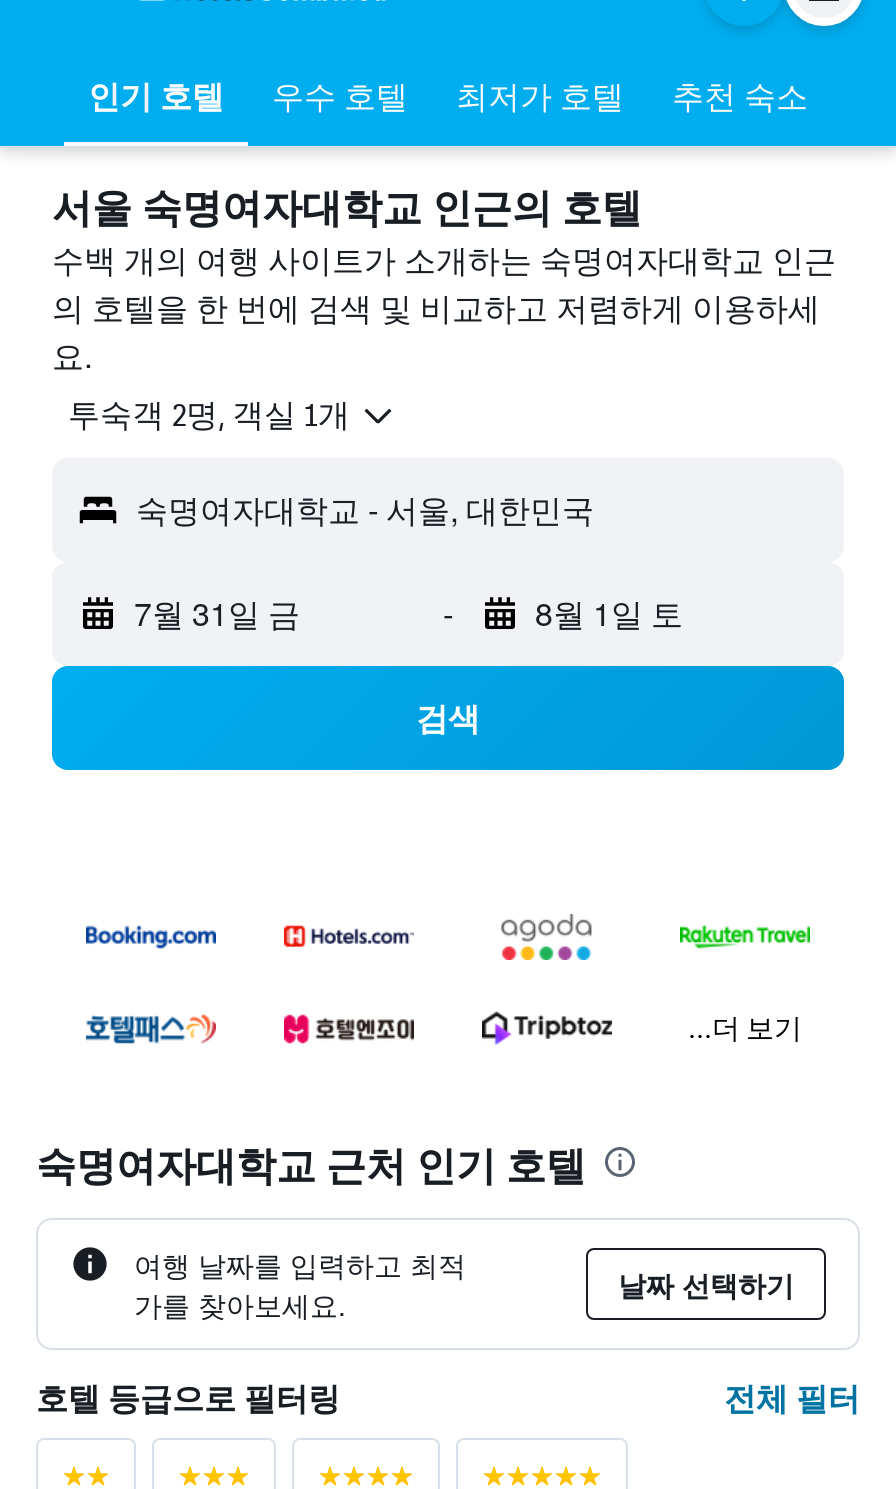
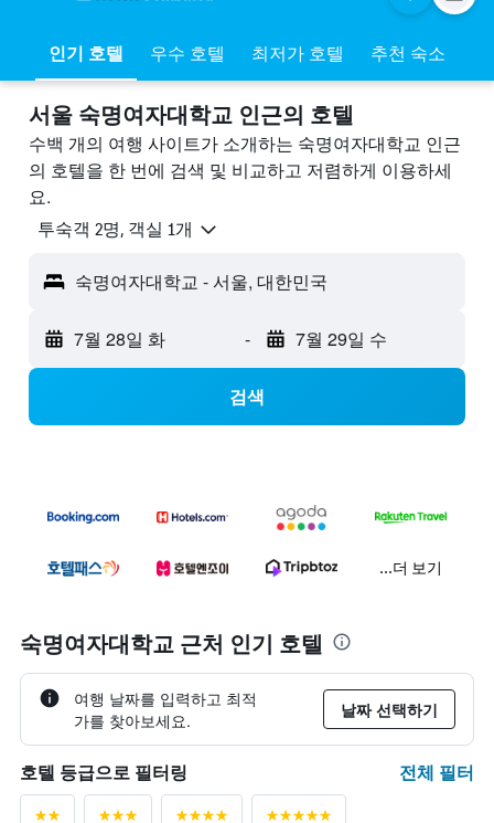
[134,590,300,636] 7월 31일 금 -> [74,326,165,352] 7월 28일 화
[535,590,683,636] 8월 1일 토 -> [295,326,386,352] 7월 29일 수

